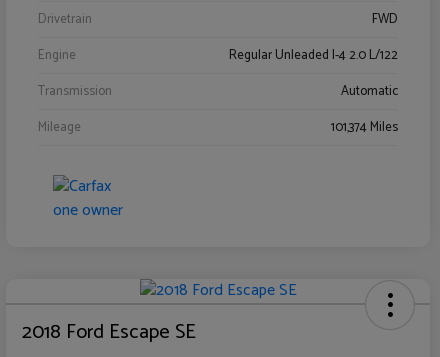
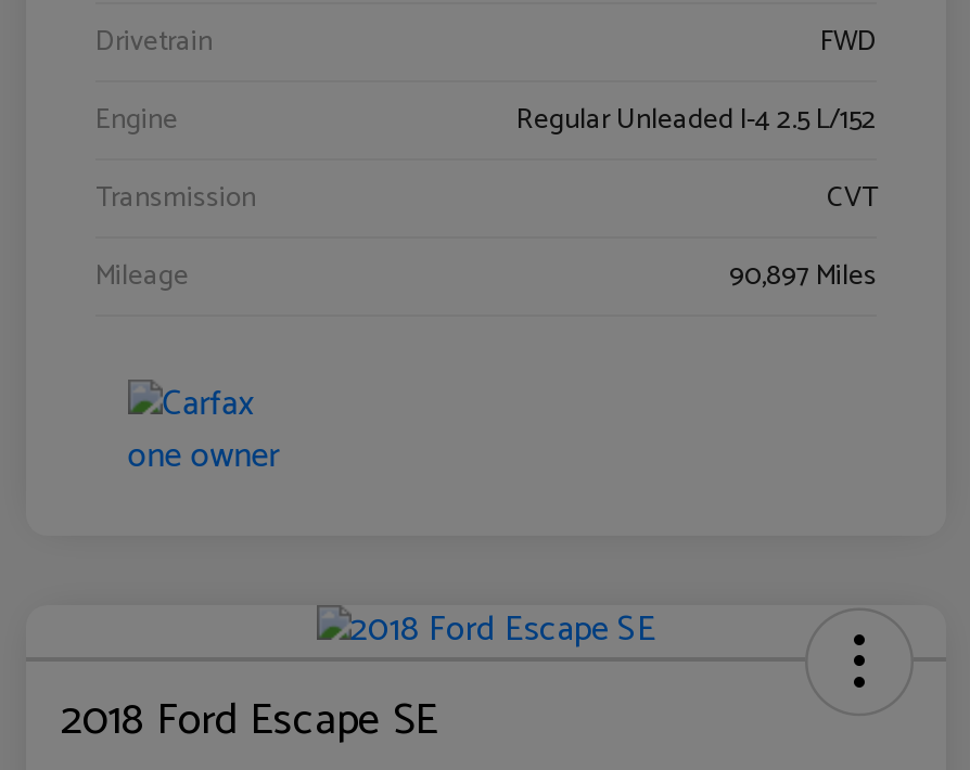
[229,45,398,66] Regular Unleaded I-4 2.0 L/122 -> [516,98,877,144] Regular Unleaded I-4 2.5 L/152
[341,81,398,102] Automatic -> [827,176,877,222] CVT
[331,117,398,138] 101,374 Miles -> [729,254,877,300] 90,897 Miles

